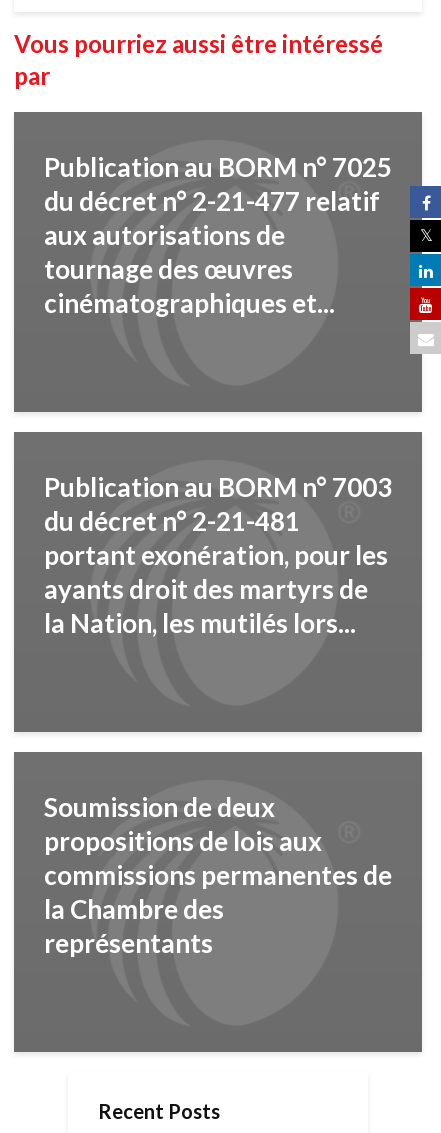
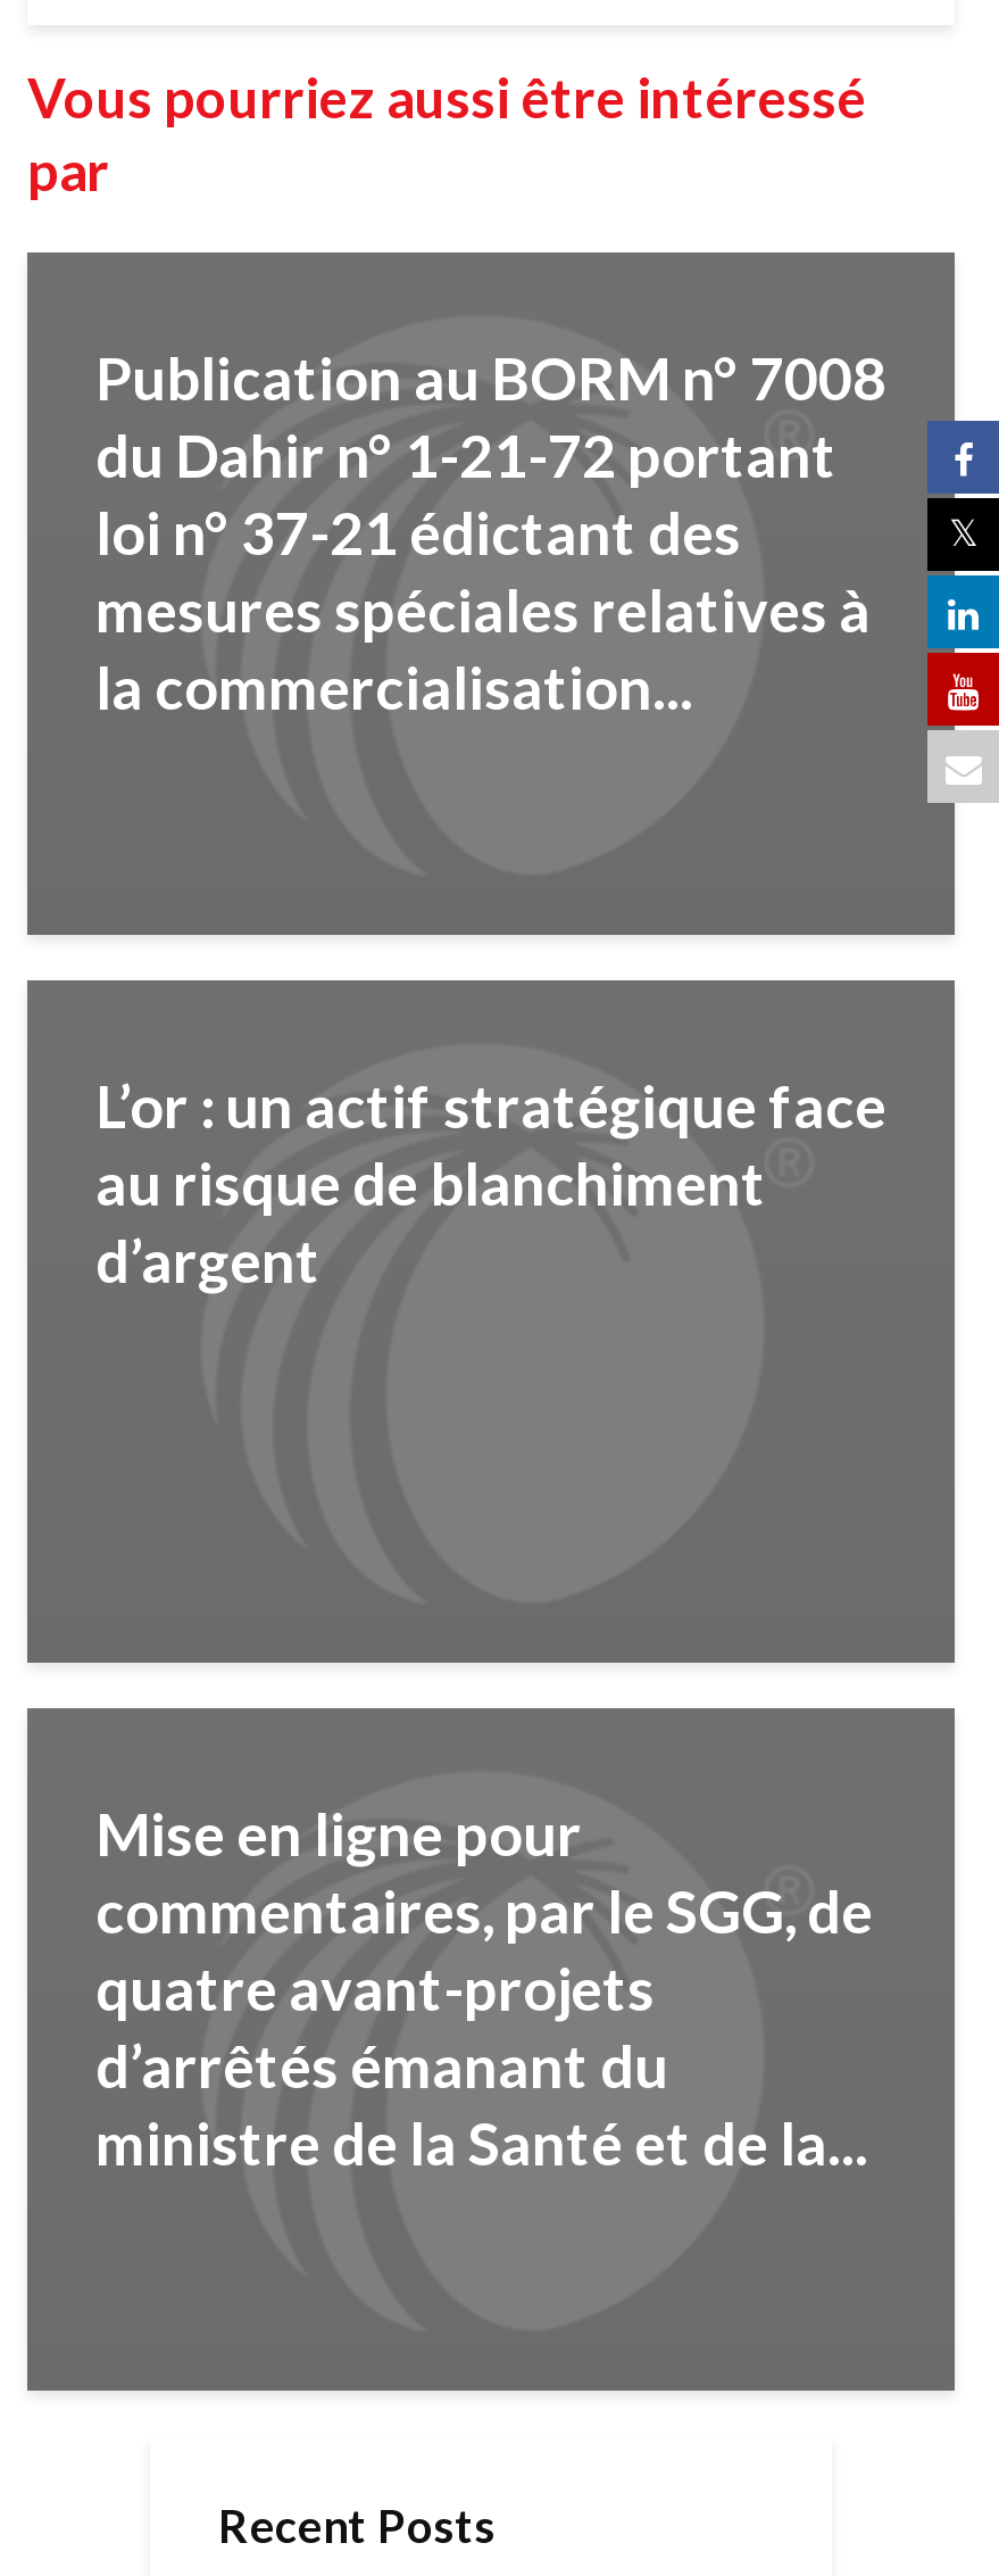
[44,151,392,319] Publication au BORM n° 7025 | du décret n° 2-21-477 relatif | aux autorisations de | tournage des œuvres | cinématographiques et... -> [95,341,886,723] Publication au BORM n° 7008 | du Dahir n° 1-21-72 portant | loi n° 37-21 édictant des | mesures spéciales relatives à | la commercialisation...
[44,471,392,639] Publication au BORM n° 7003 | du décret n° 2-21-481 | portant exonération, pour les | ayants droit des martyrs de | la Nation, les mutilés lors... -> [95,1069,886,1297] L’or : un actif stratégique face | au risque de blanchiment | d’argent
[44,791,392,959] Soumission de deux | propositions de lois aux | commissions permanentes de | la Chambre des | représentants -> [95,1797,873,2179] Mise en ligne pour | commentaires, par le SGG, de | quatre avant-projets | d’arrêtés émanant du | ministre de la Santé et de la...

